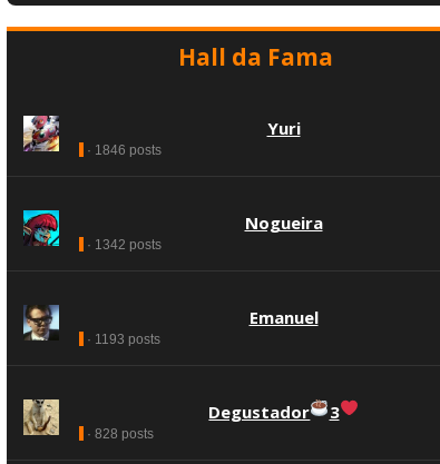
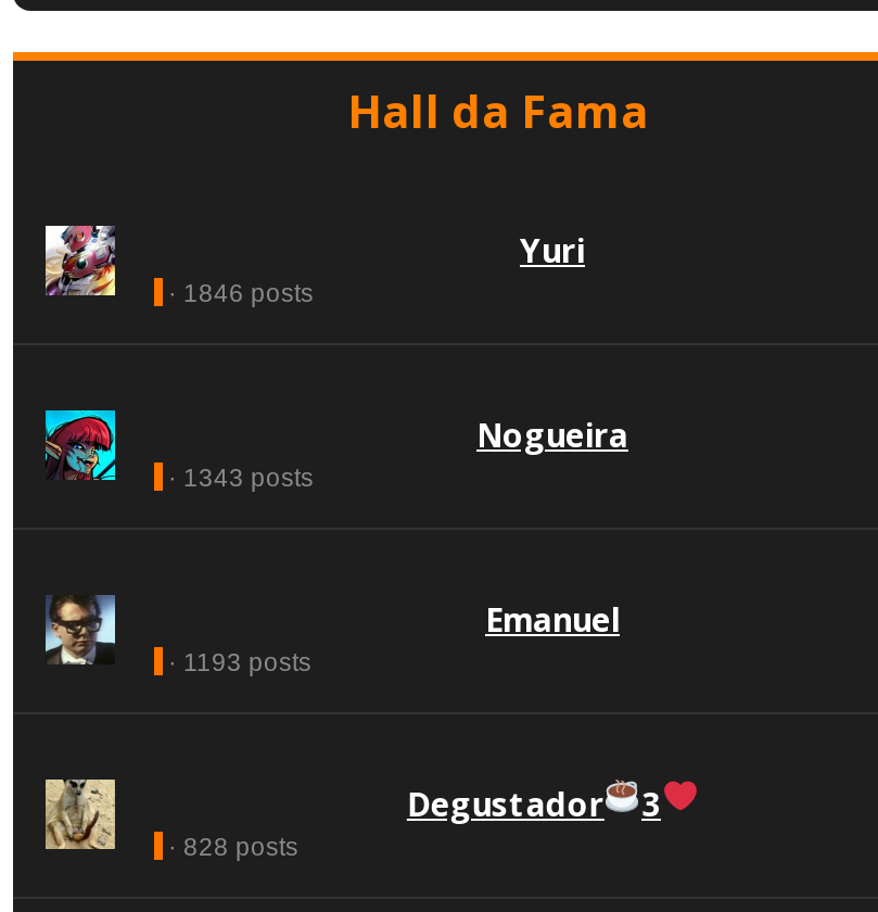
[83,237,161,252] · 1342 posts -> [162,463,314,491] · 1343 posts

